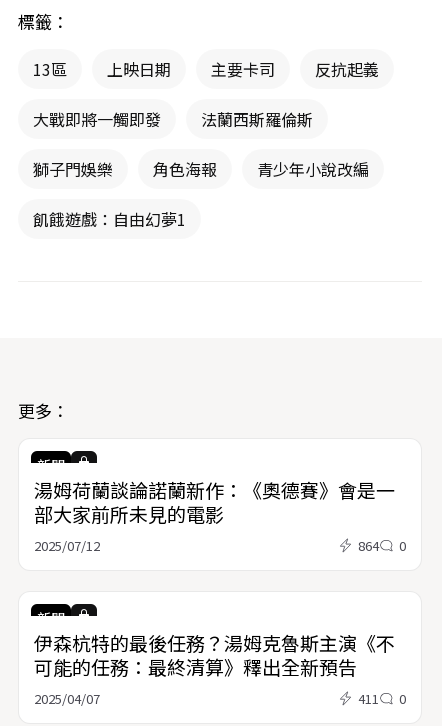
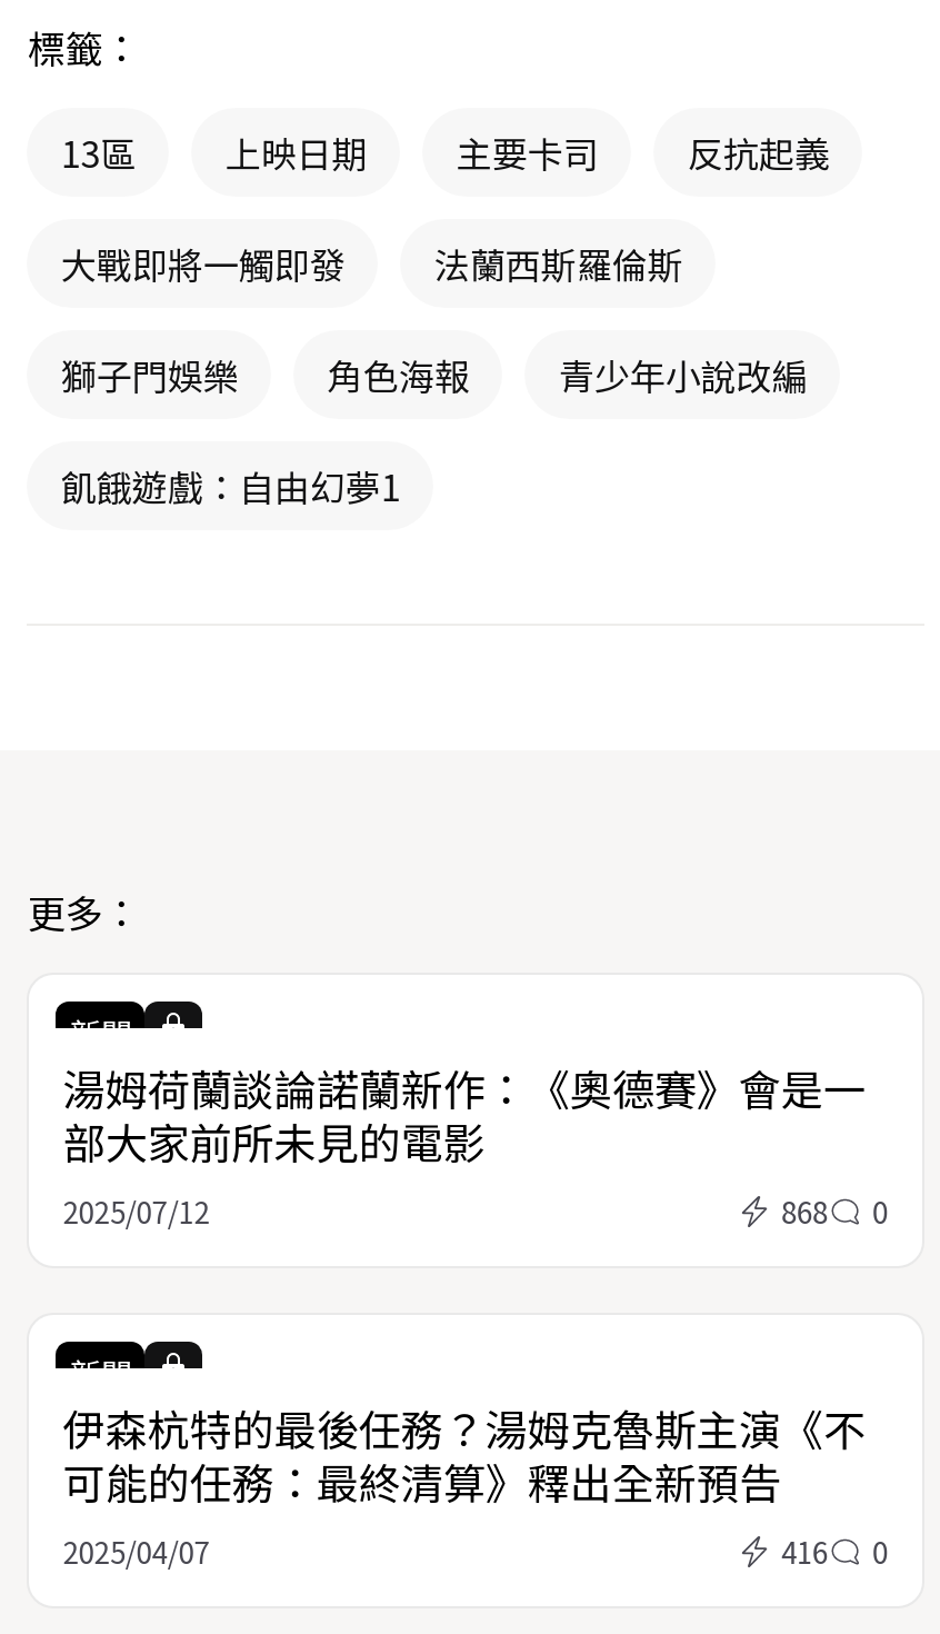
[358,536,406,555] 864 0 -> [781,1190,888,1233] 868 0
[358,689,406,708] 411 0 -> [781,1531,888,1573] 416 0

